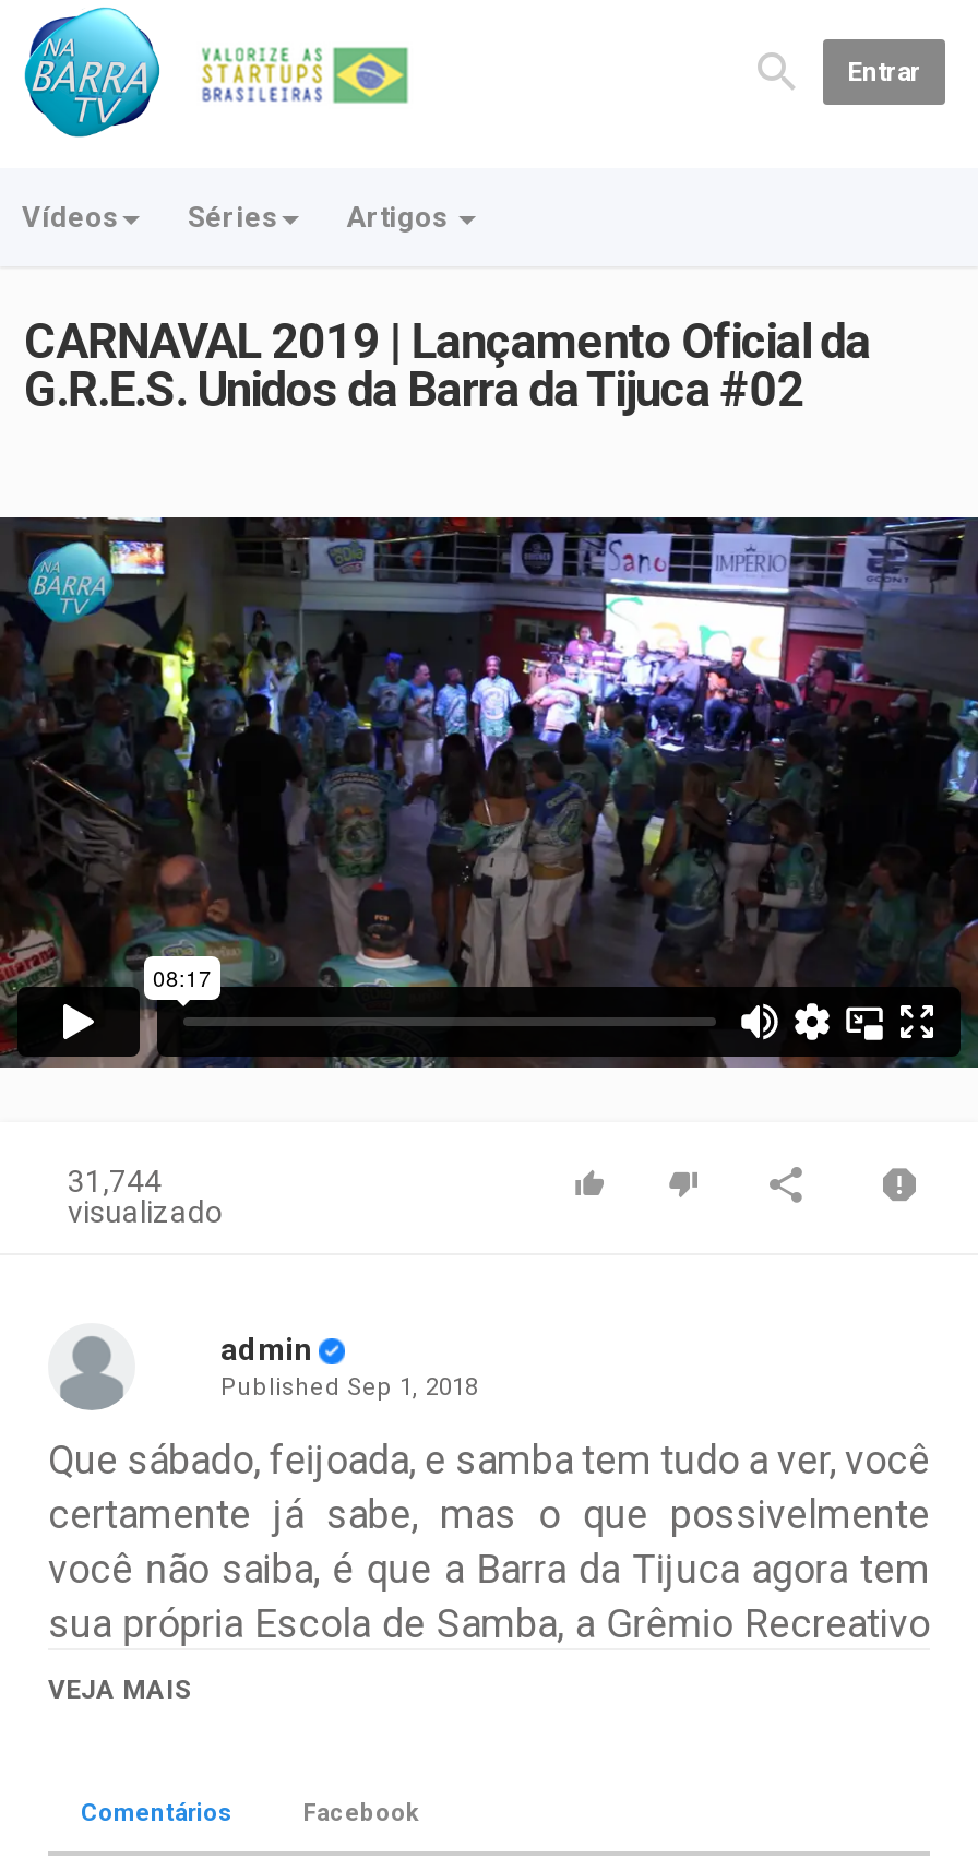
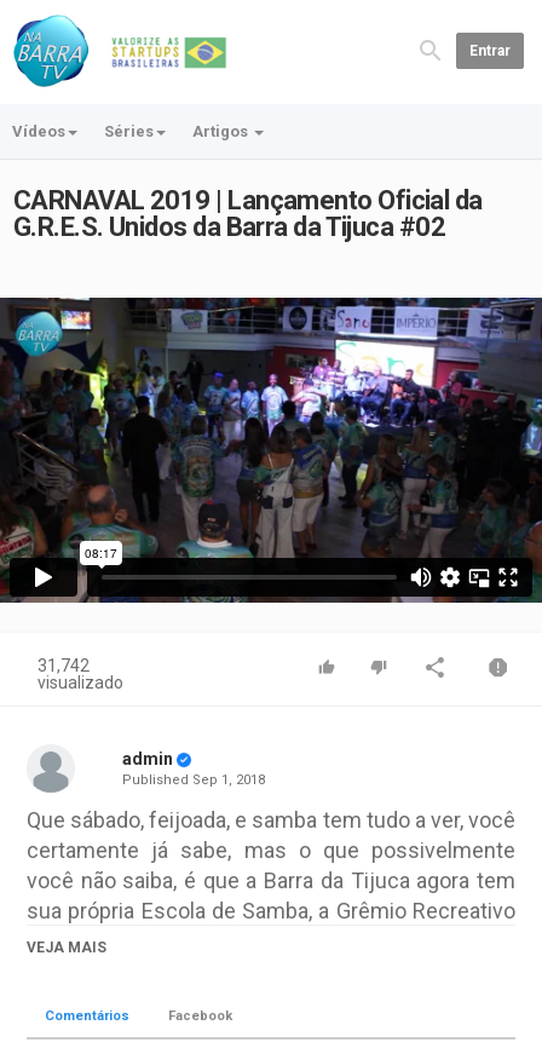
[68,1164,162,1199] 31,744 -> [38,656,90,675] 31,742

